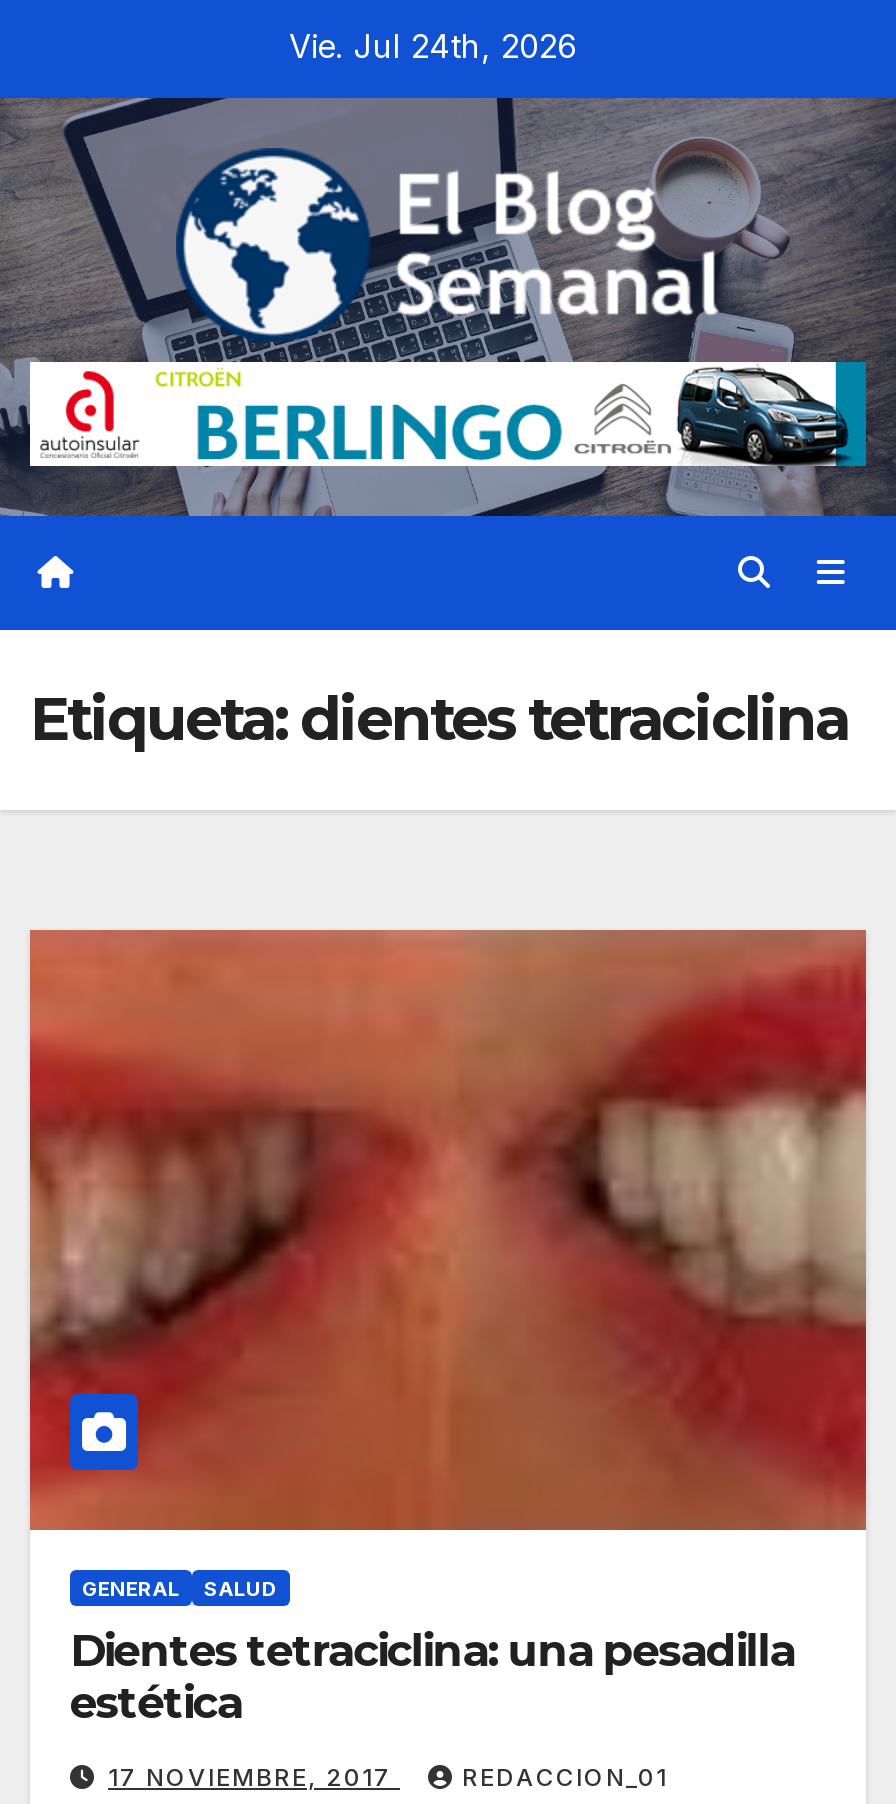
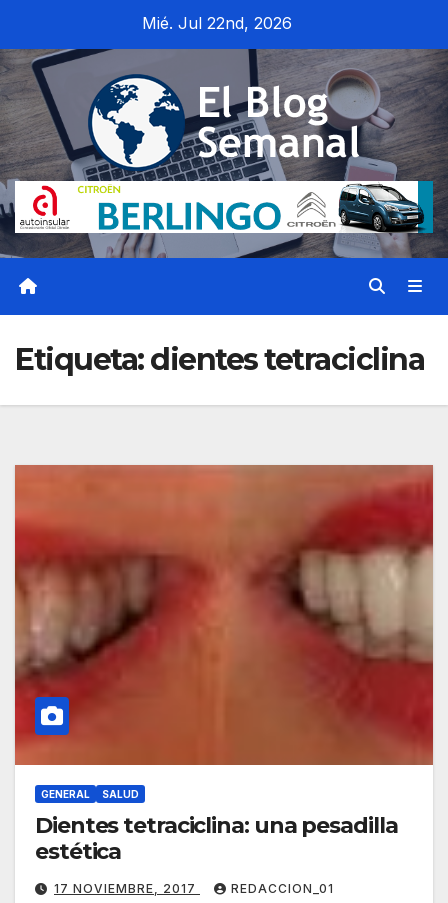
[289,26,577,66] Vie. Jul 24th, 2026 -> [141,13,291,33] Mié. Jul 22nd, 2026

